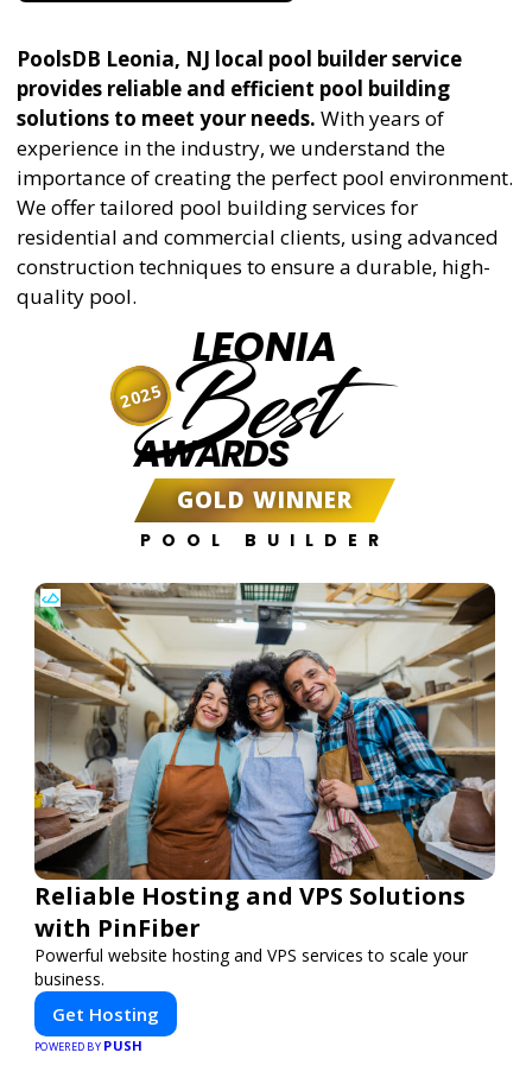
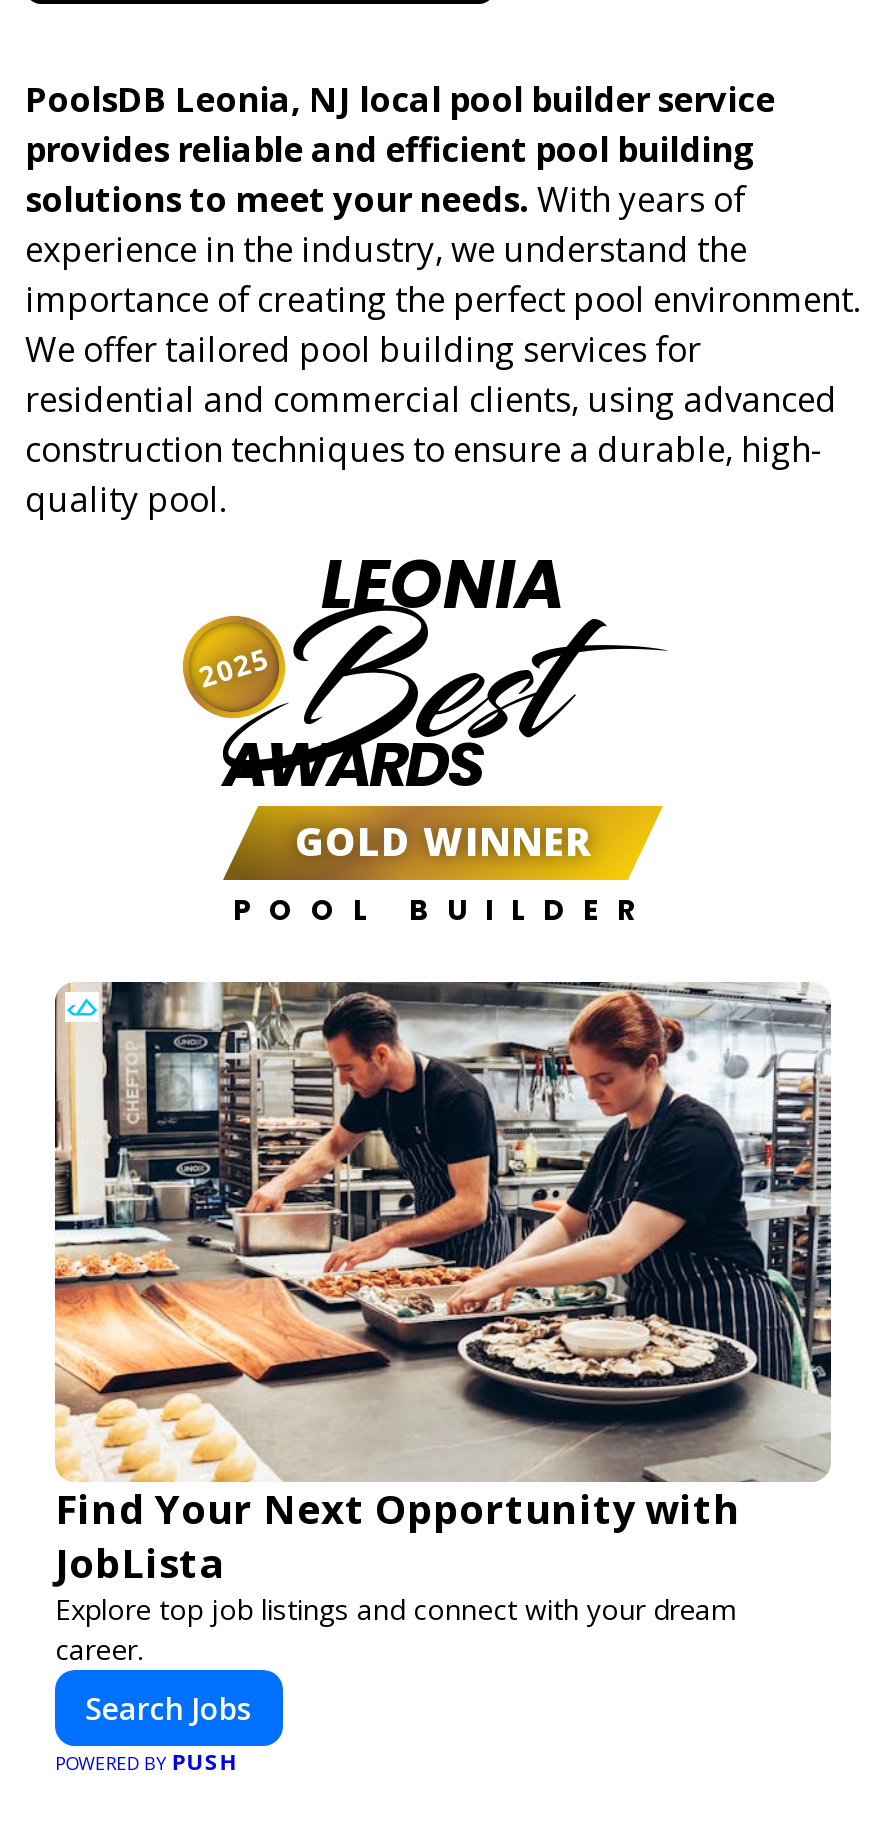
[33,582,496,990] [image] | Reliable Hosting and VPS Solutions | with PinFiber | Powerful website hosting and VPS services to scale your | business. -> [53,980,833,1668] [image] | Find Your Next Opportunity with | JobLista | Explore top job listings and connect with your dream | career.
[52,1002,159,1026] Get Hosting -> [85,1688,253,1728] Search Jobs

